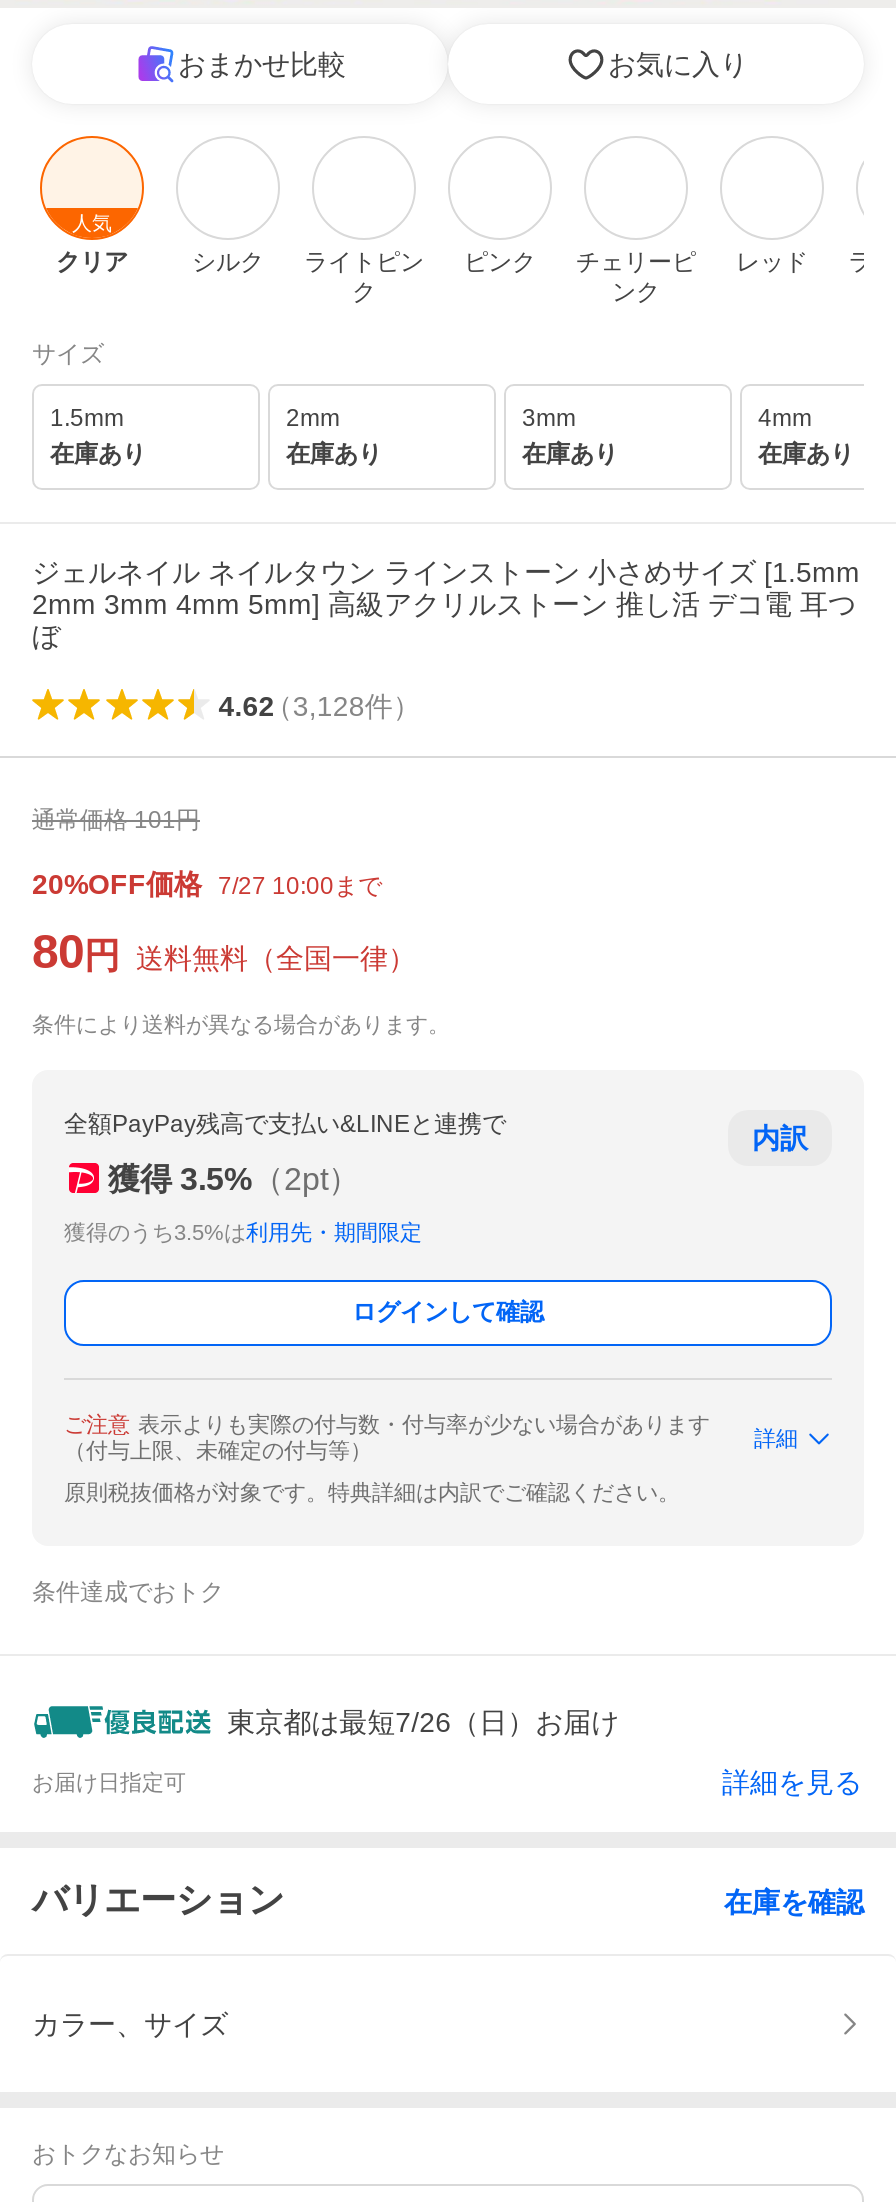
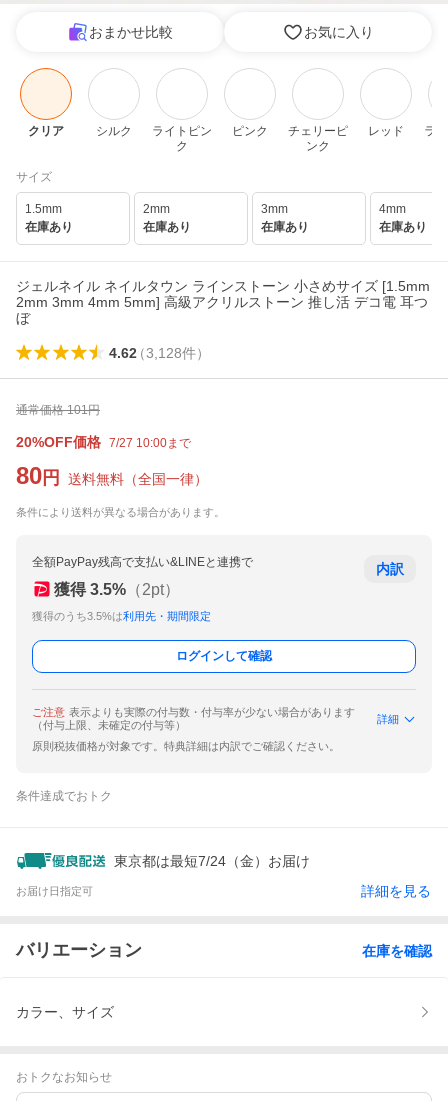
[72,212,112,234] 人気 -> none
[227,1706,619,1738] 東京都は最短7/26（日）お届け -> [114,853,310,869] 東京都は最短7/24（金）お届け

